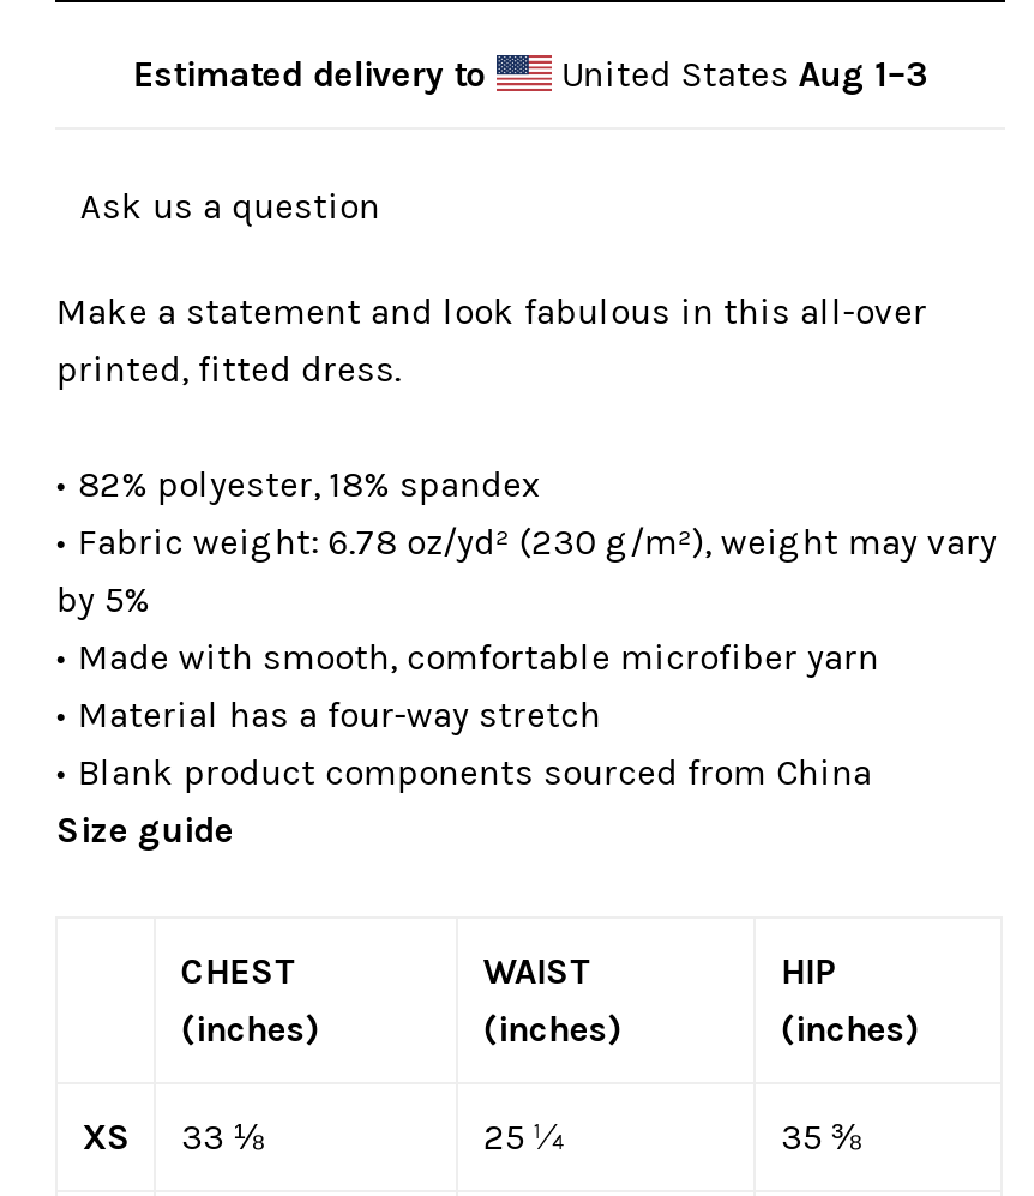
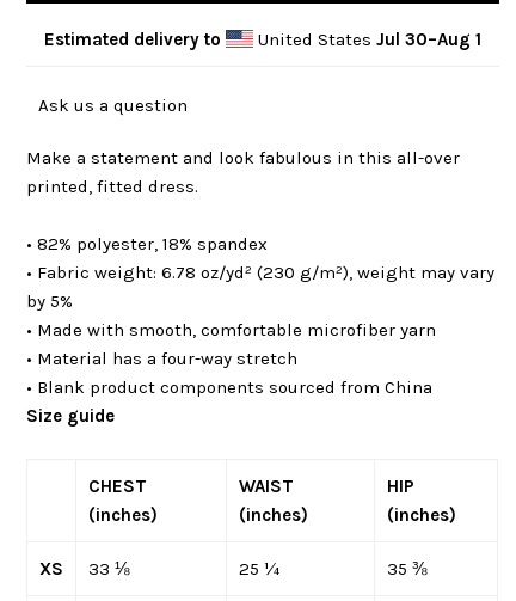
[551,53,928,96] United States Aug 1–3 -> [253,29,481,50] United States Jul 30–Aug 1

